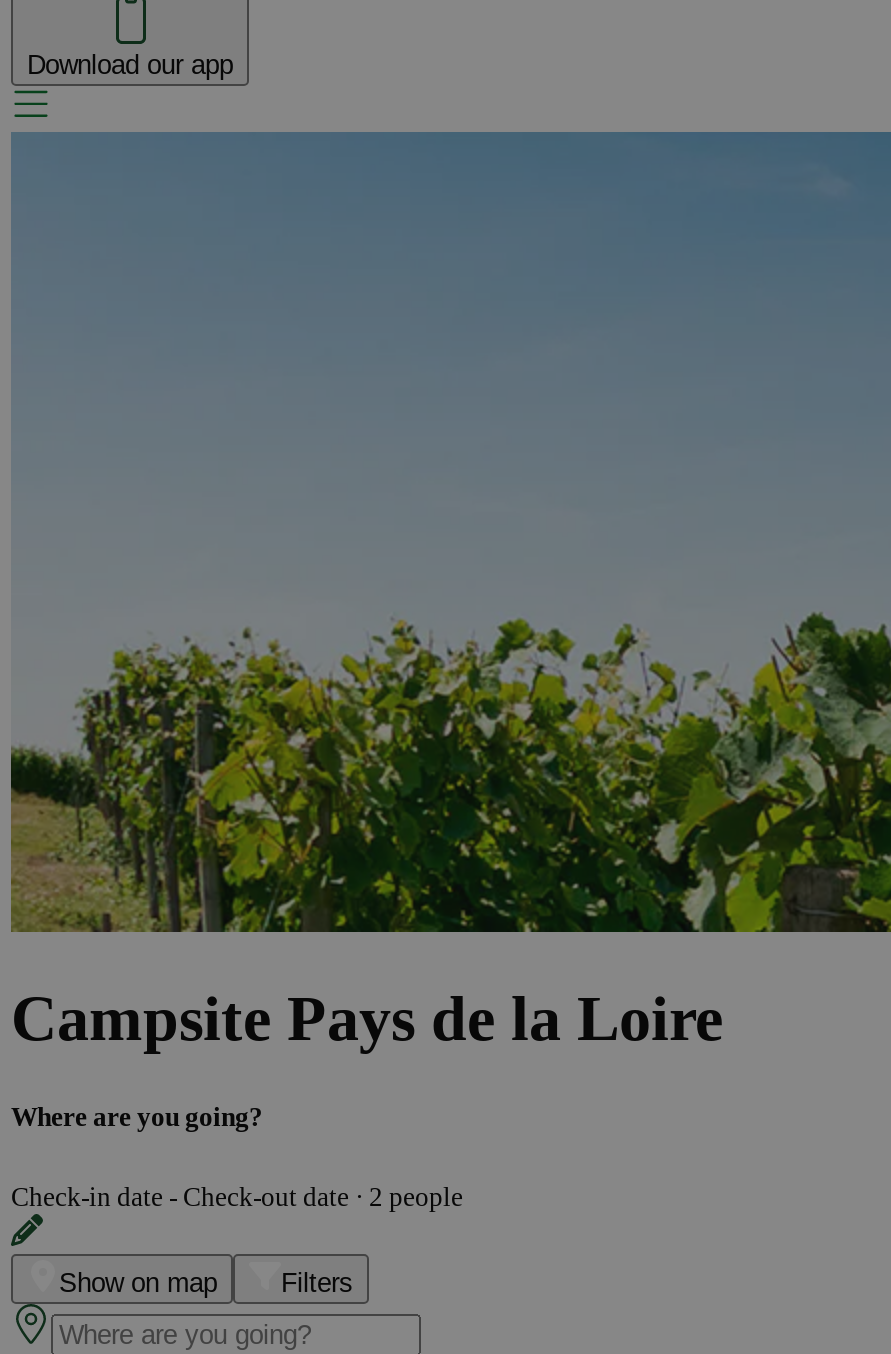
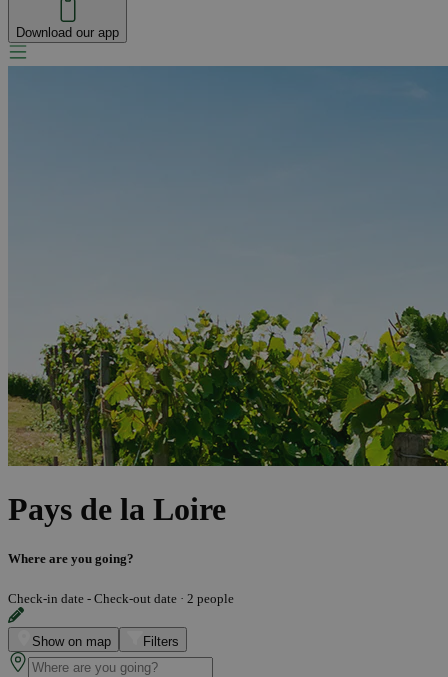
[11,983,723,1055] Campsite Pays de la Loire -> [8,491,226,527] Pays de la Loire

